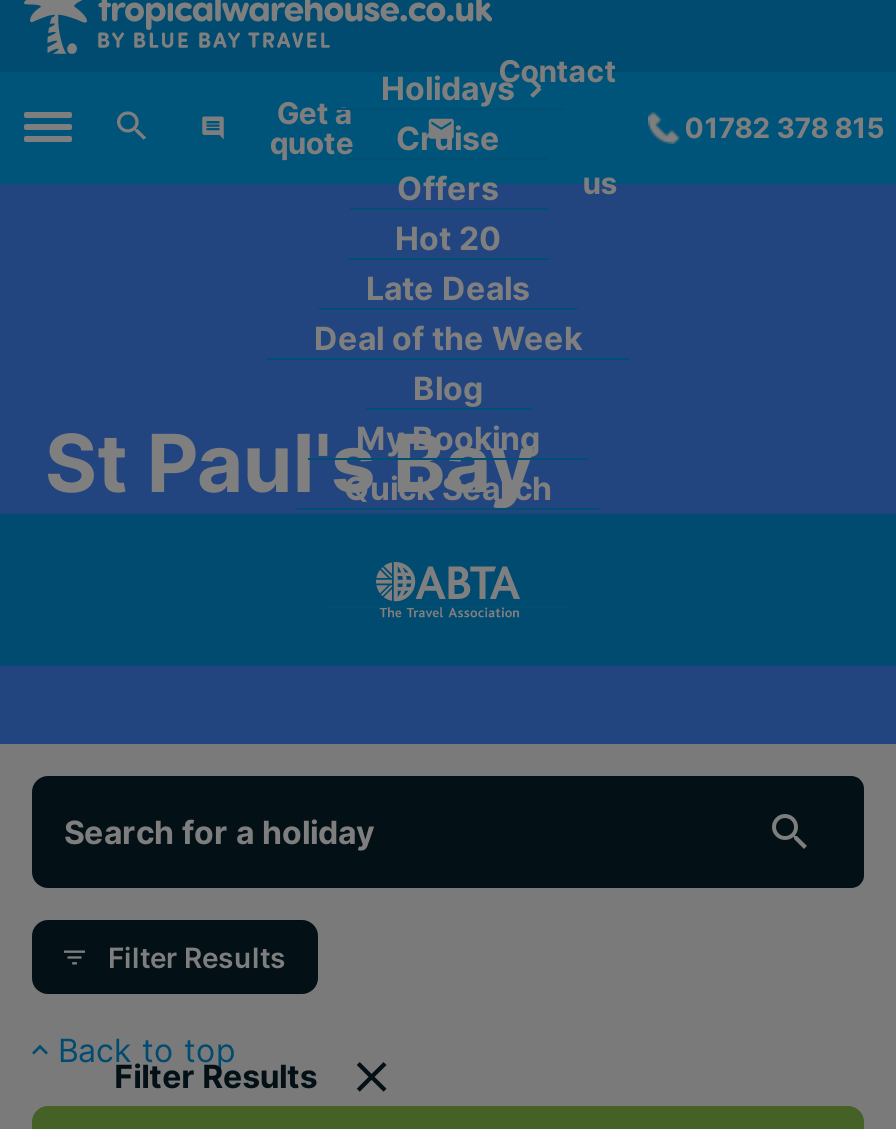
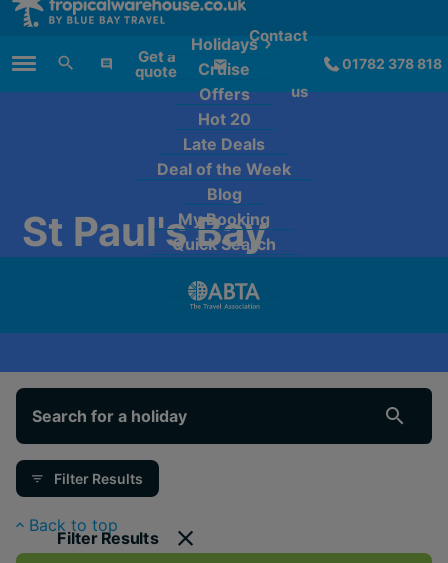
[685,110,885,144] 01782 378 815 -> [342,55,442,72] 01782 378 818

